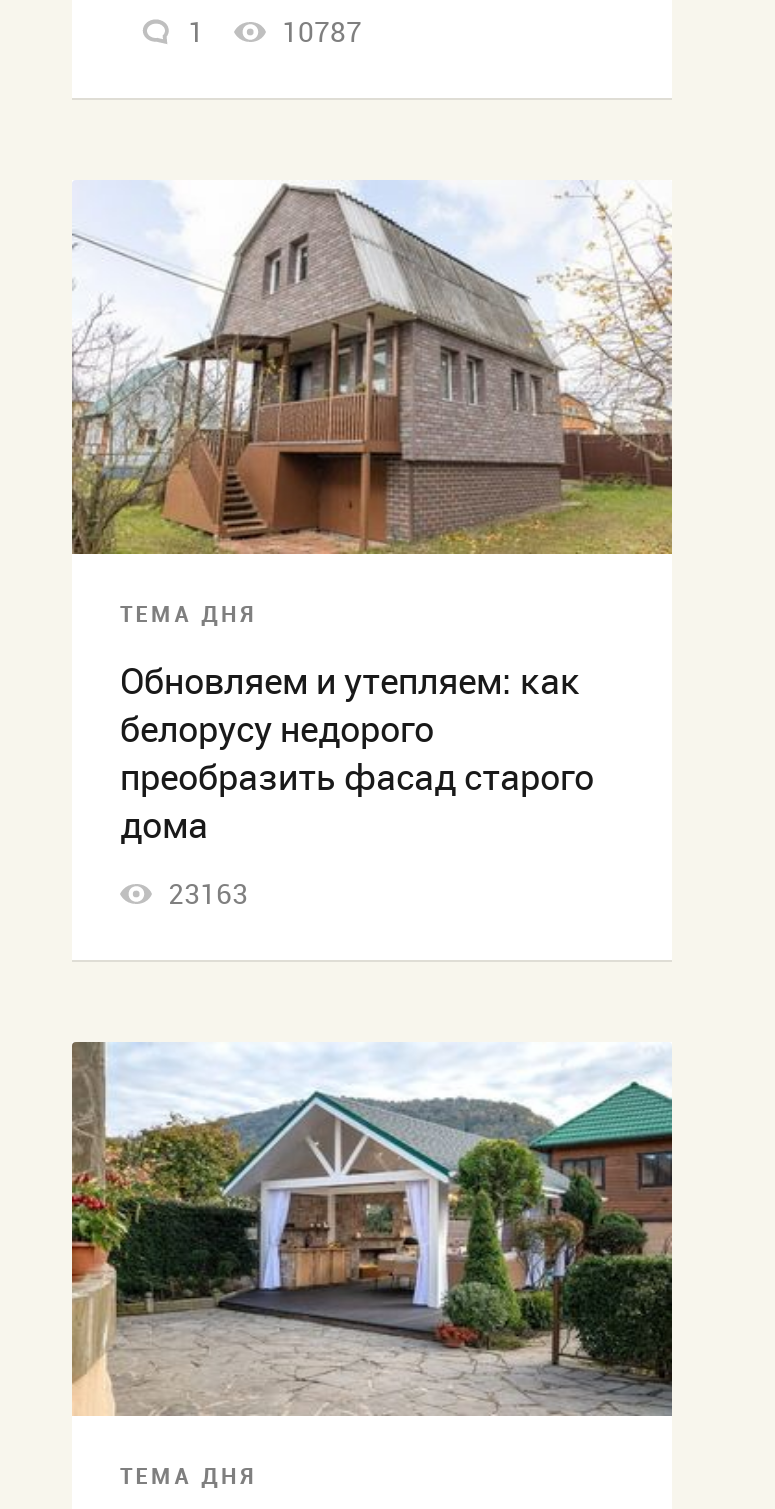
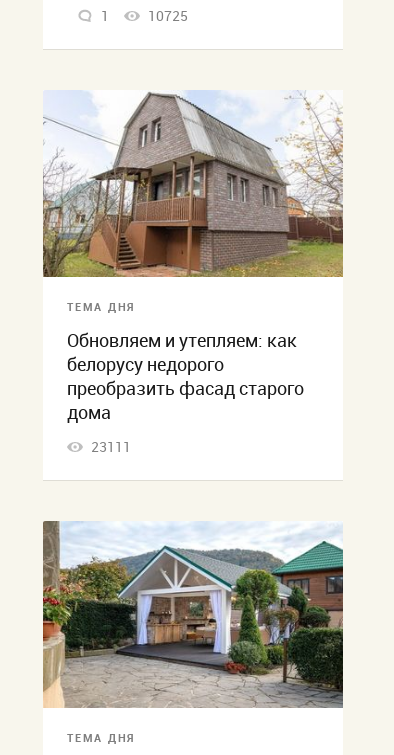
[282,16,362,48] 10787 -> [148,8,188,24] 10725
[168,878,248,910] 23163 -> [91,439,131,455] 23111

